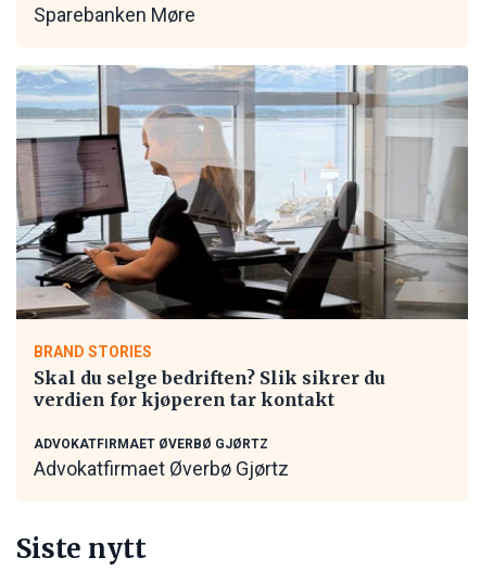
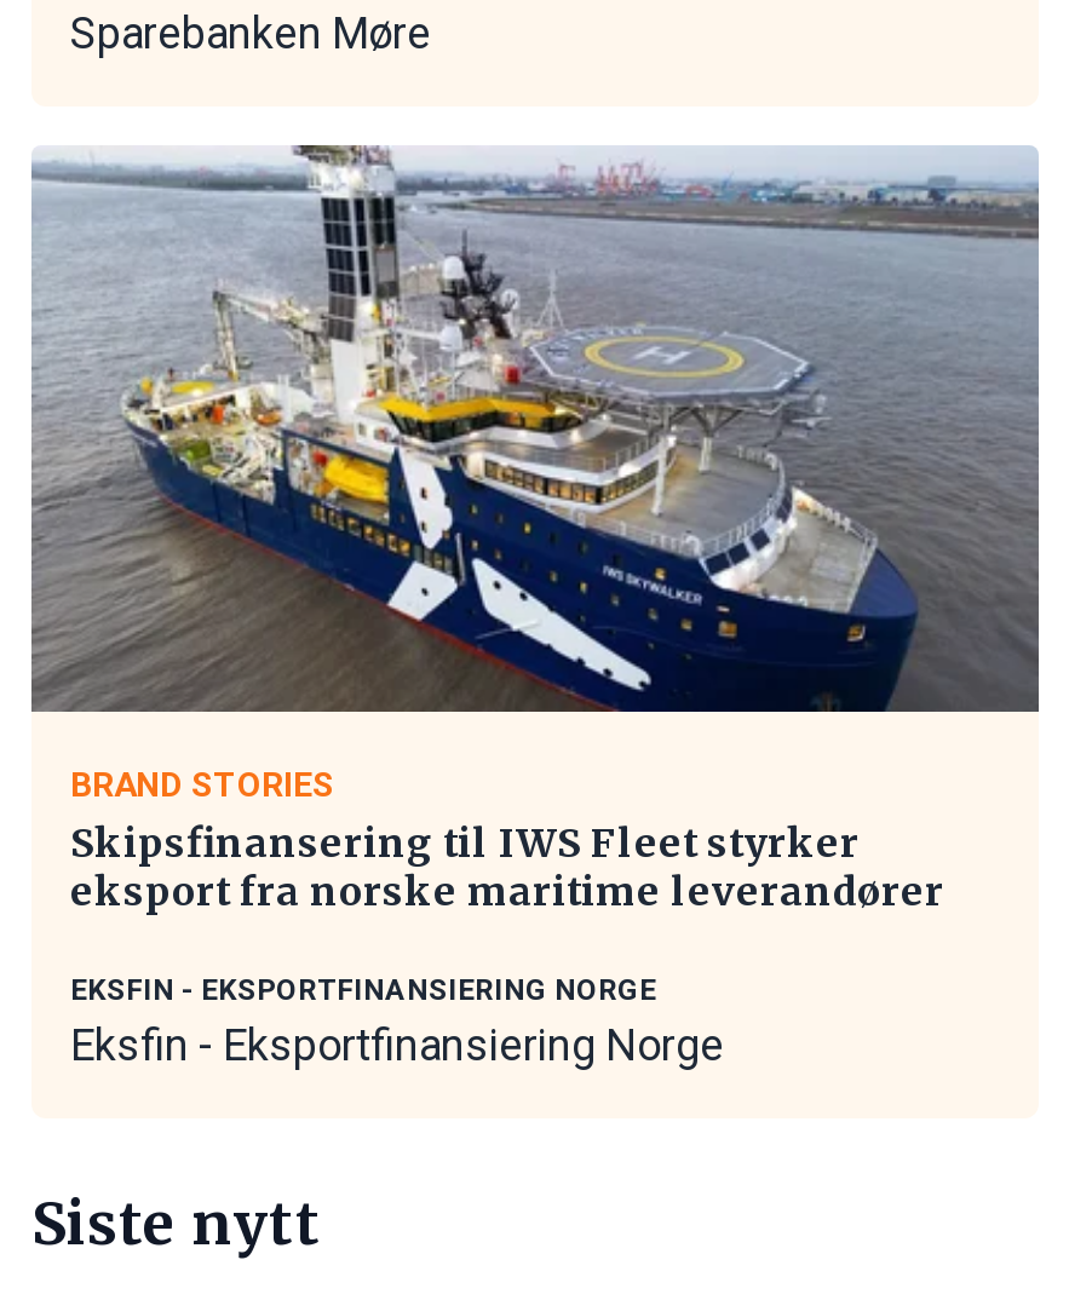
[17,65,467,319] [image] -> [31,143,1039,714] [image]
[34,367,385,411] Skal du selge bedriften? Slik sikrer du | verdien før kjøperen tar kontakt -> [70,819,944,916] Skipsfinansering til IWS Fleet styrker | eksport fra norske maritime leverandører
[34,437,289,480] ADVOKATFIRMAET ØVERBØ GJØRTZ | Advokatfirmaet Øverbø Gjørtz -> [70,974,724,1071] EKSFIN - EKSPORTFINANSIERING NORGE | Eksfin - Eksportfinansiering Norge

